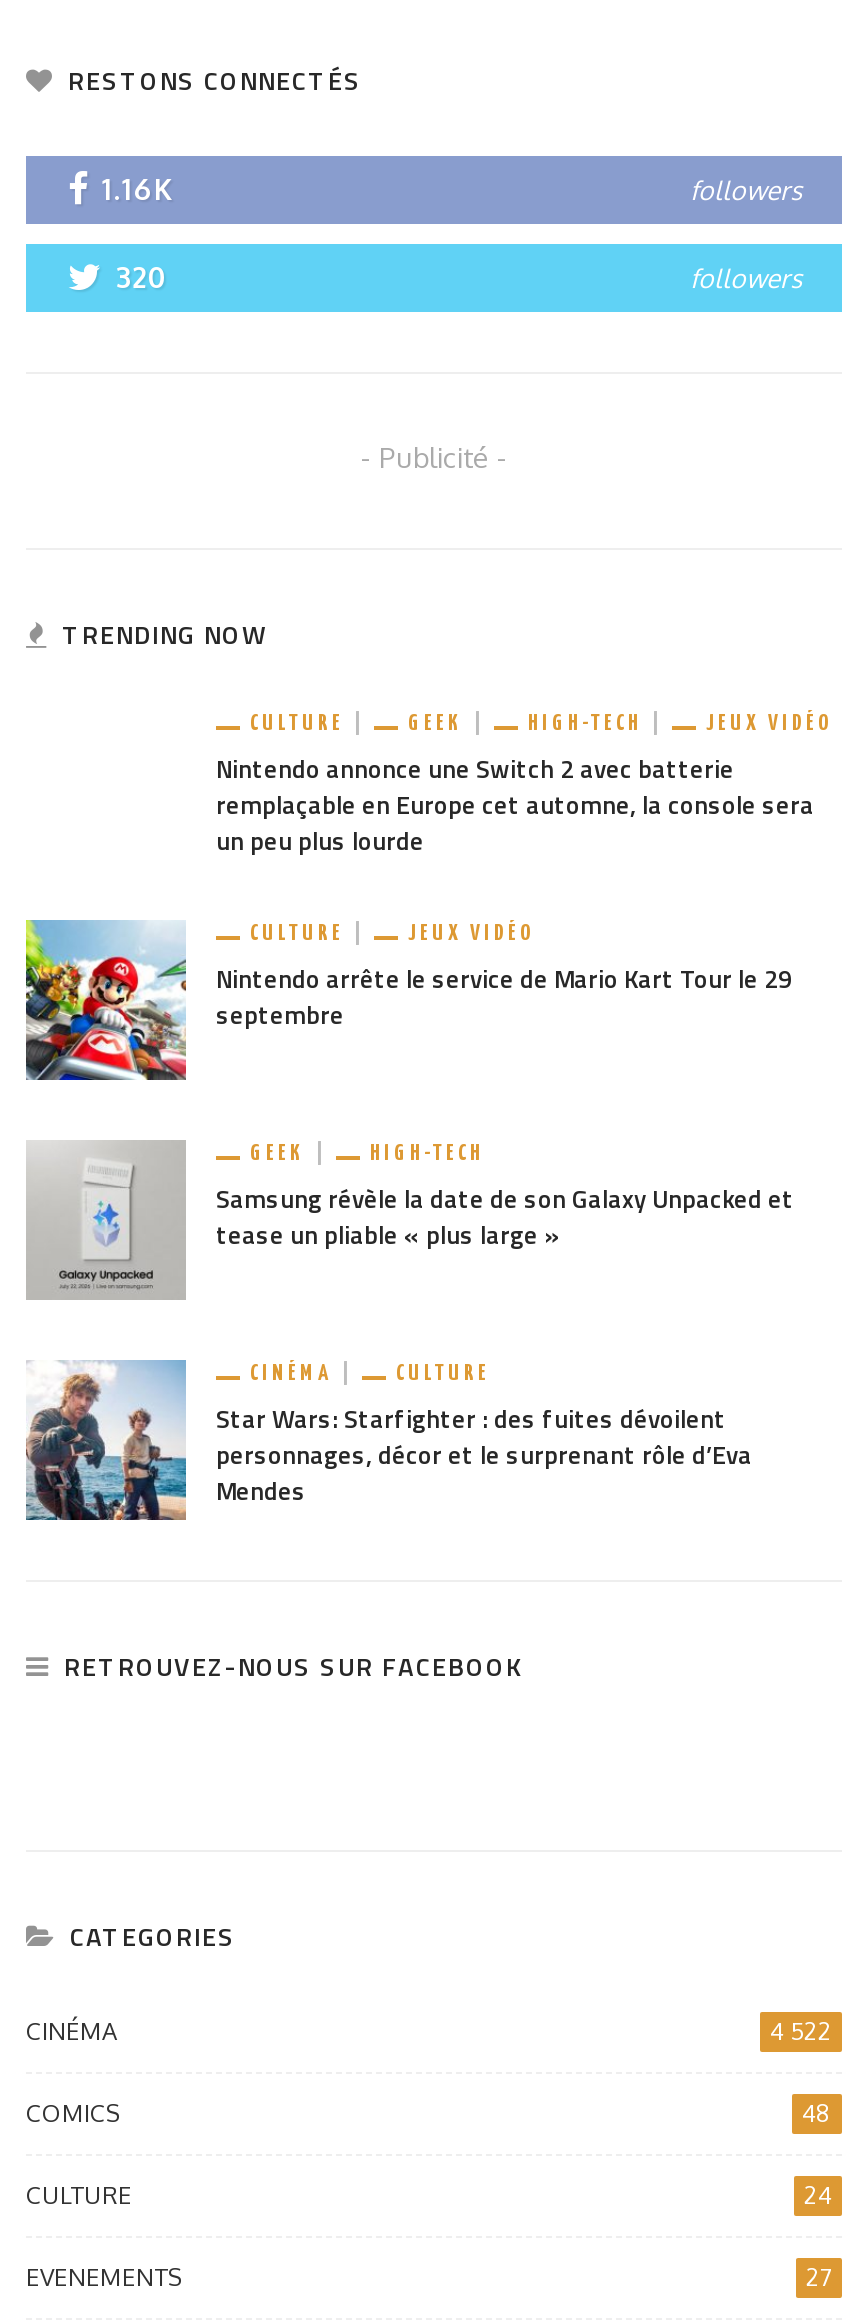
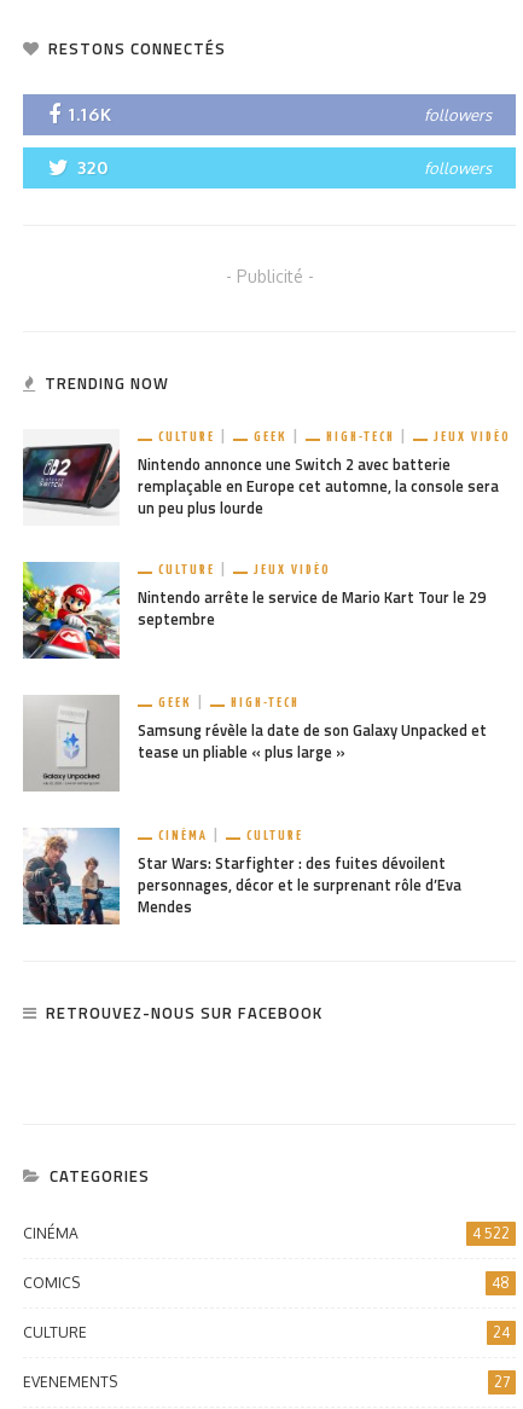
none -> [22,442,121,516] [image]

